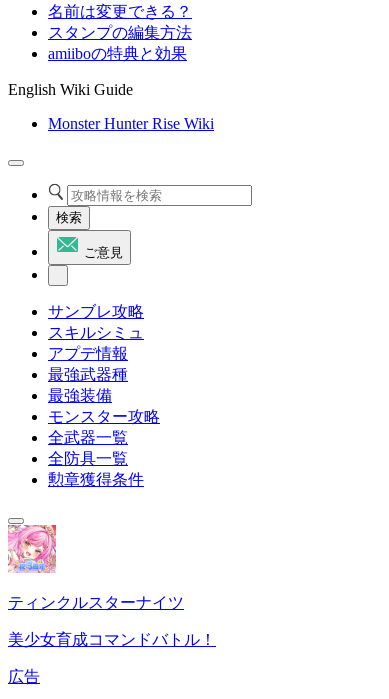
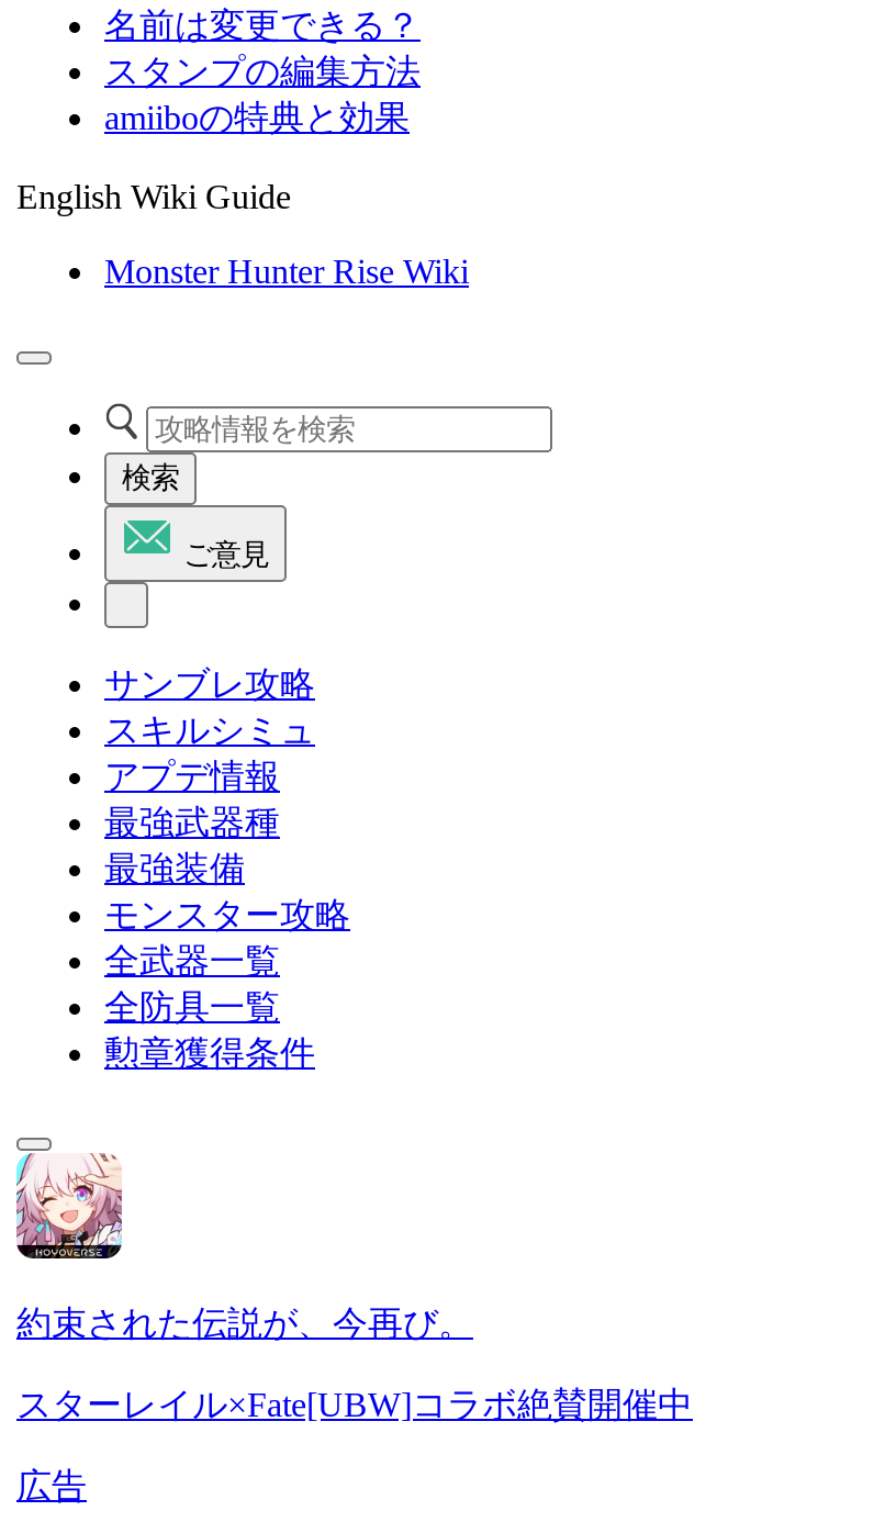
[7,524,184,611] [image] | ティンクルスターナイツ -> [14,1151,473,1342] [image] | 約束された伝説が、今再び。
[8,631,216,648] 美少女育成コマンドバトル！ -> [16,1386,693,1423] スターレイル×Fate[UBW]コラボ絶賛開催中

